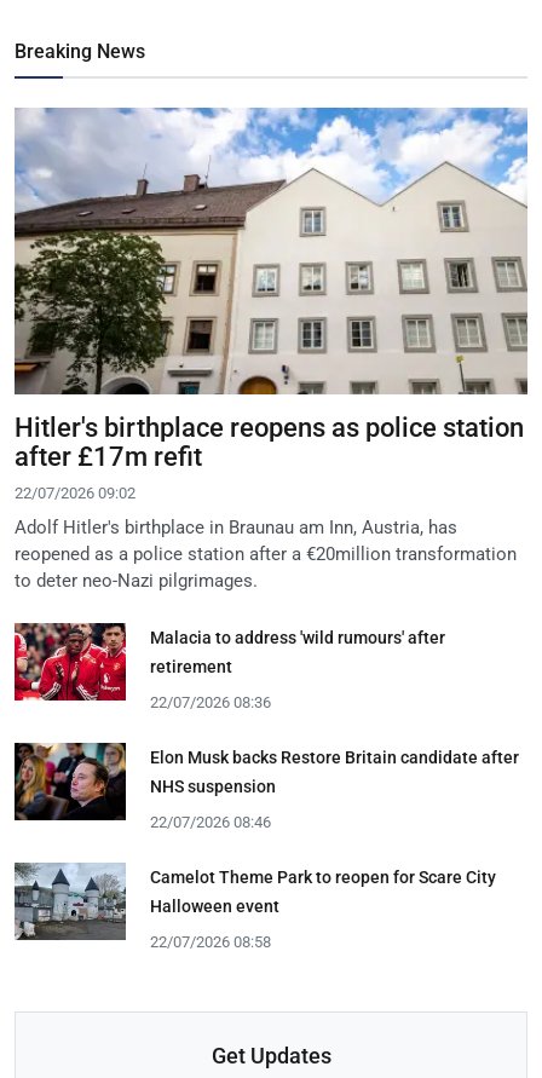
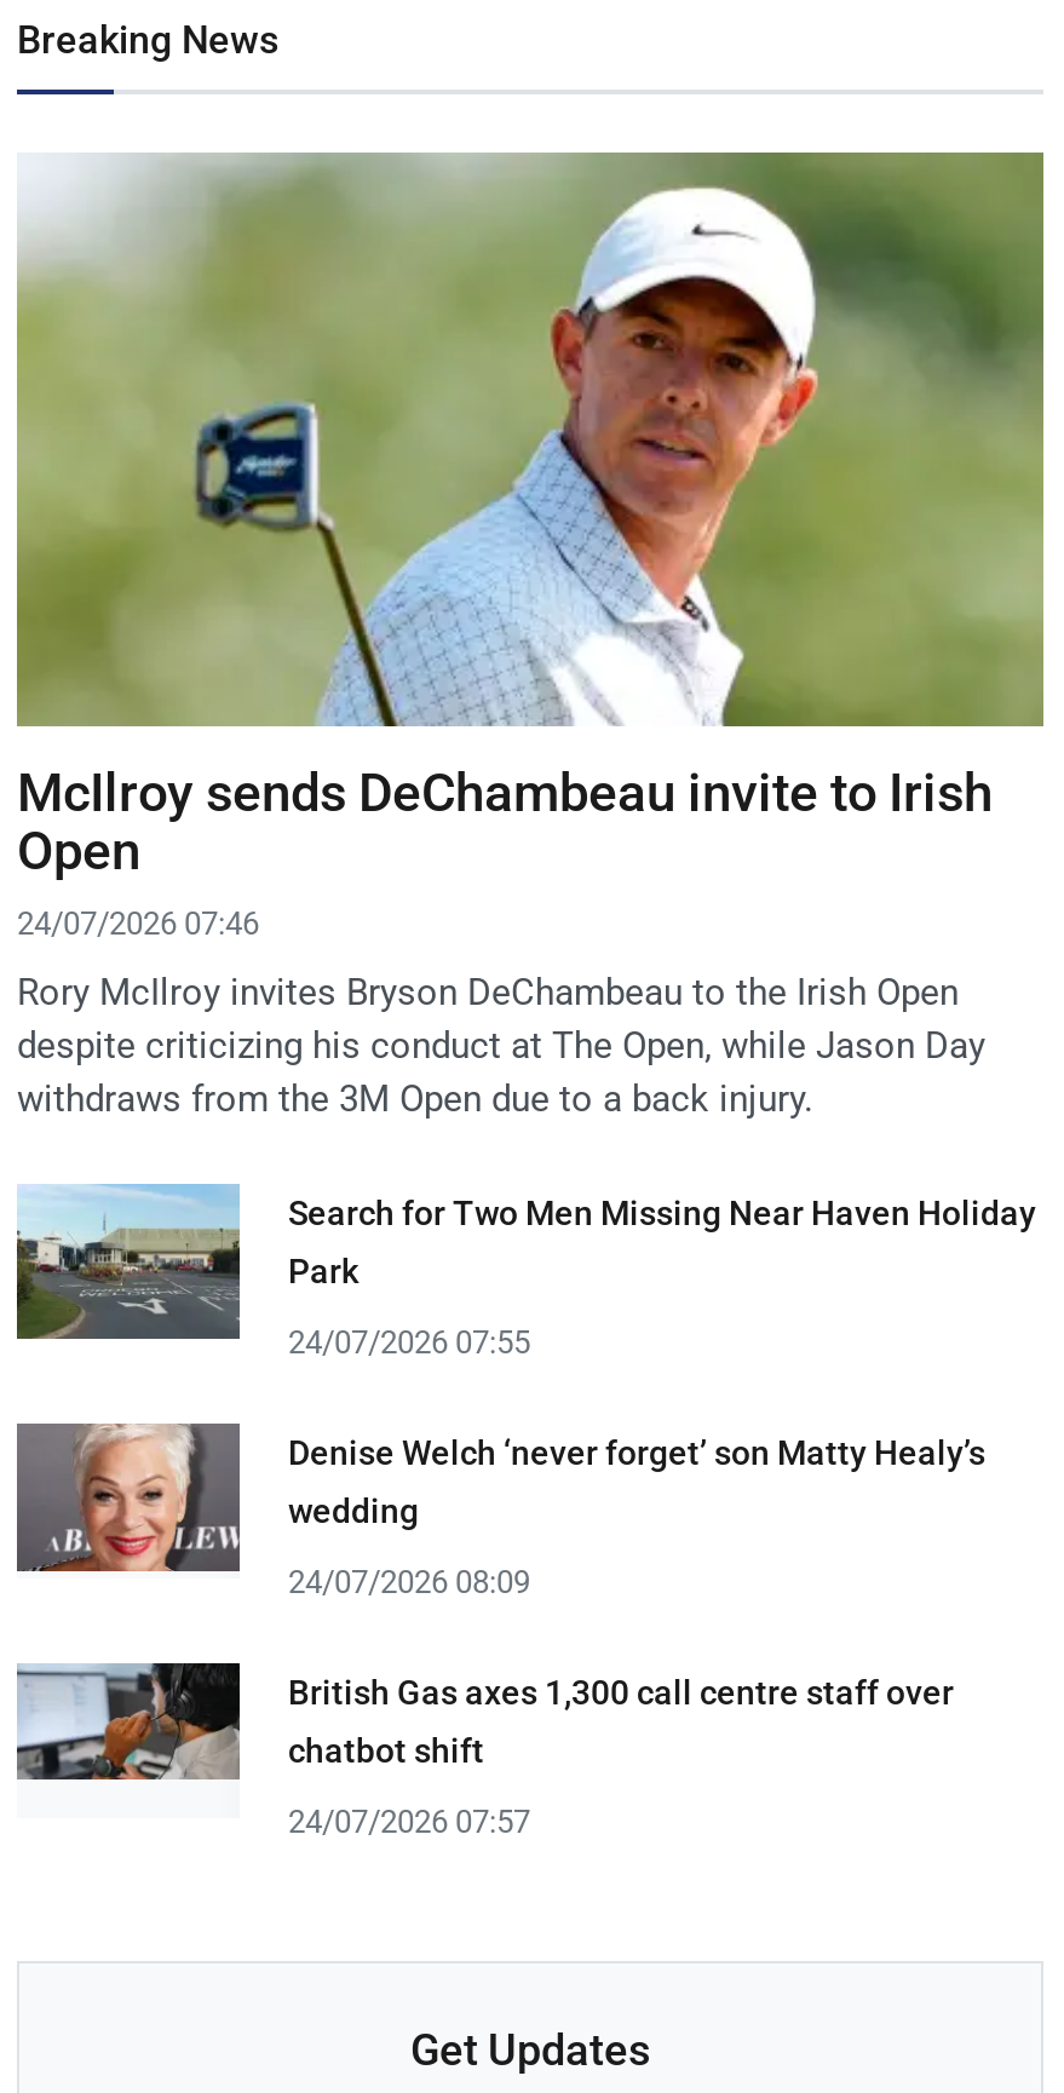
[13,106,529,502] [image] | Hitler's birthplace reopens as police station | after £17m refit | 22/07/2026 09:02 -> [15,150,1046,942] [image] | McIlroy sends DeChambeau invite to Irish | Open | 24/07/2026 07:46
[15,517,517,592] Adolf Hitler's birthplace in Braunau am Inn, Austria, has | reopened as a police station after a €20million transformation | to deter neo-Nazi pilgrimages. -> [17,971,985,1121] Rory McIlroy invites Bryson DeChambeau to the Irish Open | despite criticizing his conduct at The Open, while Jason Day | withdraws from the 3M Open due to a back injury.
[13,622,445,702] [image] | Malacia to address 'wild rumours' after -> [15,1181,1036,1341] [image] | Search for Two Men Missing Near Haven Holiday
[150,657,232,676] retirement -> [288,1252,358,1290] Park
[150,693,271,711] 22/07/2026 08:36 -> [288,1324,530,1361] 24/07/2026 07:55
[13,742,519,822] [image] | Elon Musk backs Restore Britain candidate after -> [15,1421,985,1579] [image] | Denise Welch ‘never forget’ son Matty Healy’s
[150,777,276,796] NHS suspension -> [288,1491,419,1530] wedding
[150,813,271,831] 22/07/2026 08:46 -> [288,1564,530,1600] 24/07/2026 08:09
[13,863,496,941] [image] | Camelot Theme Park to reopen for Scare City -> [17,1661,954,1818] [image] | British Gas axes 1,300 call centre staff over
[150,897,279,916] Halloween event -> [288,1731,484,1770] chatbot shift
[150,933,271,951] 22/07/2026 08:58 -> [288,1804,530,1840] 24/07/2026 07:57

